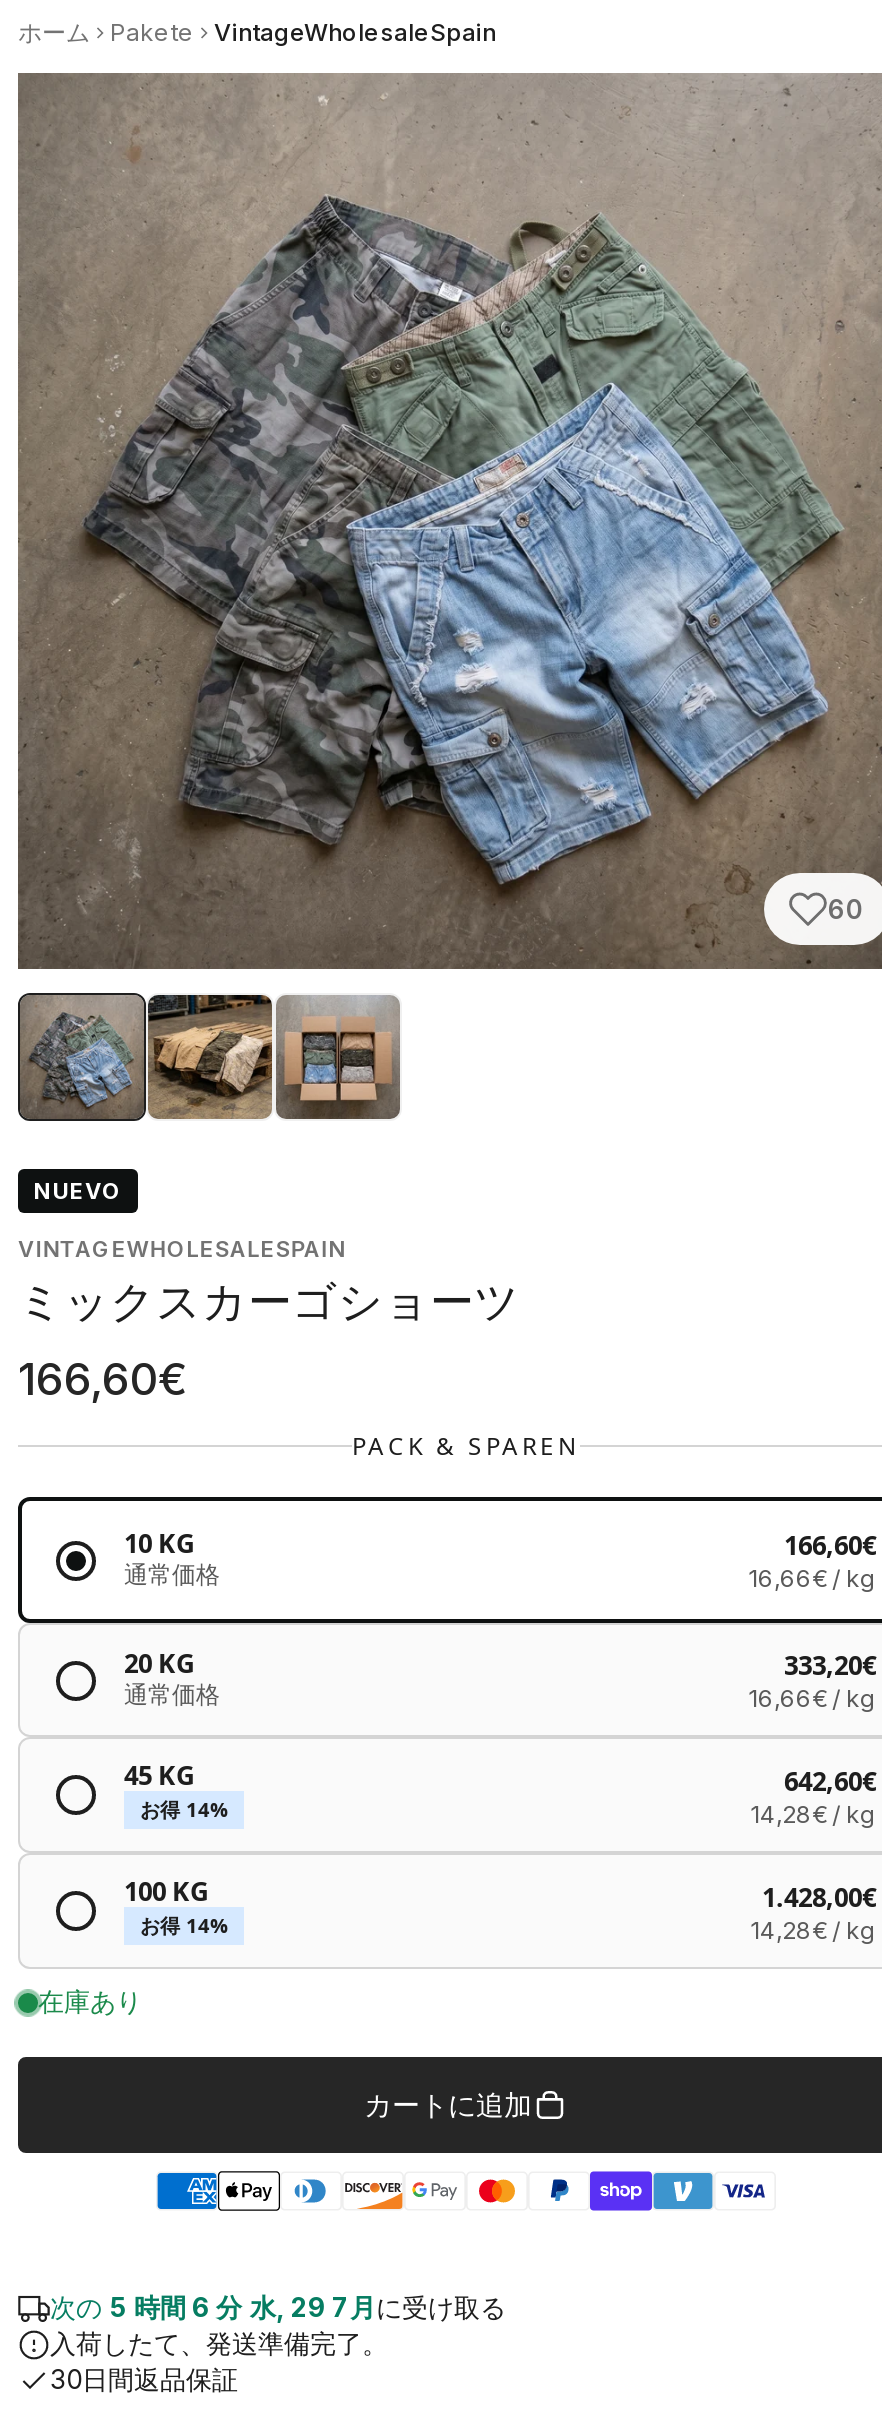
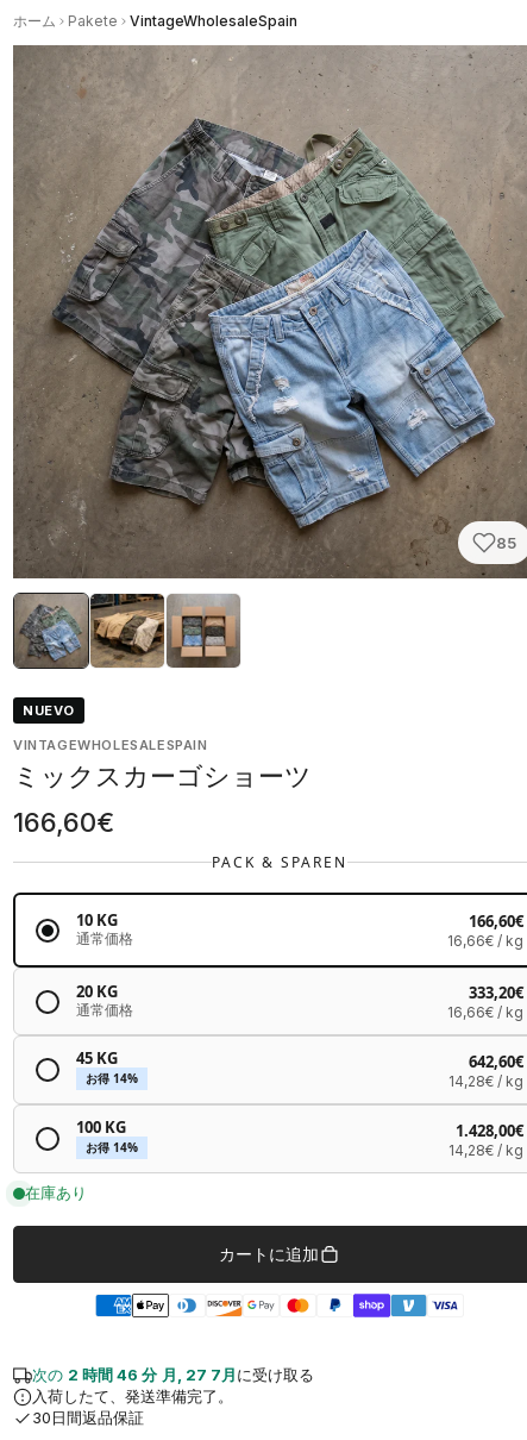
[828,892,864,924] 60 -> [496,533,516,552] 85
[50,2291,506,2323] 次の5 時間 6 分 水, 29 7月に受け取る -> [32,1365,314,1384] 次の2 時間 46 分 月, 27 7月に受け取る

